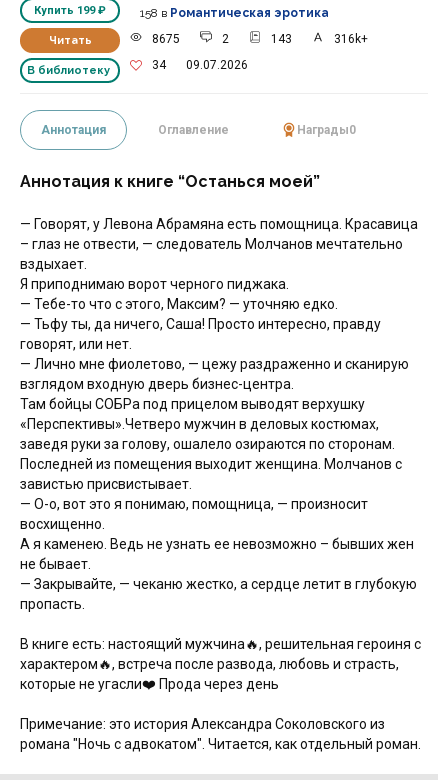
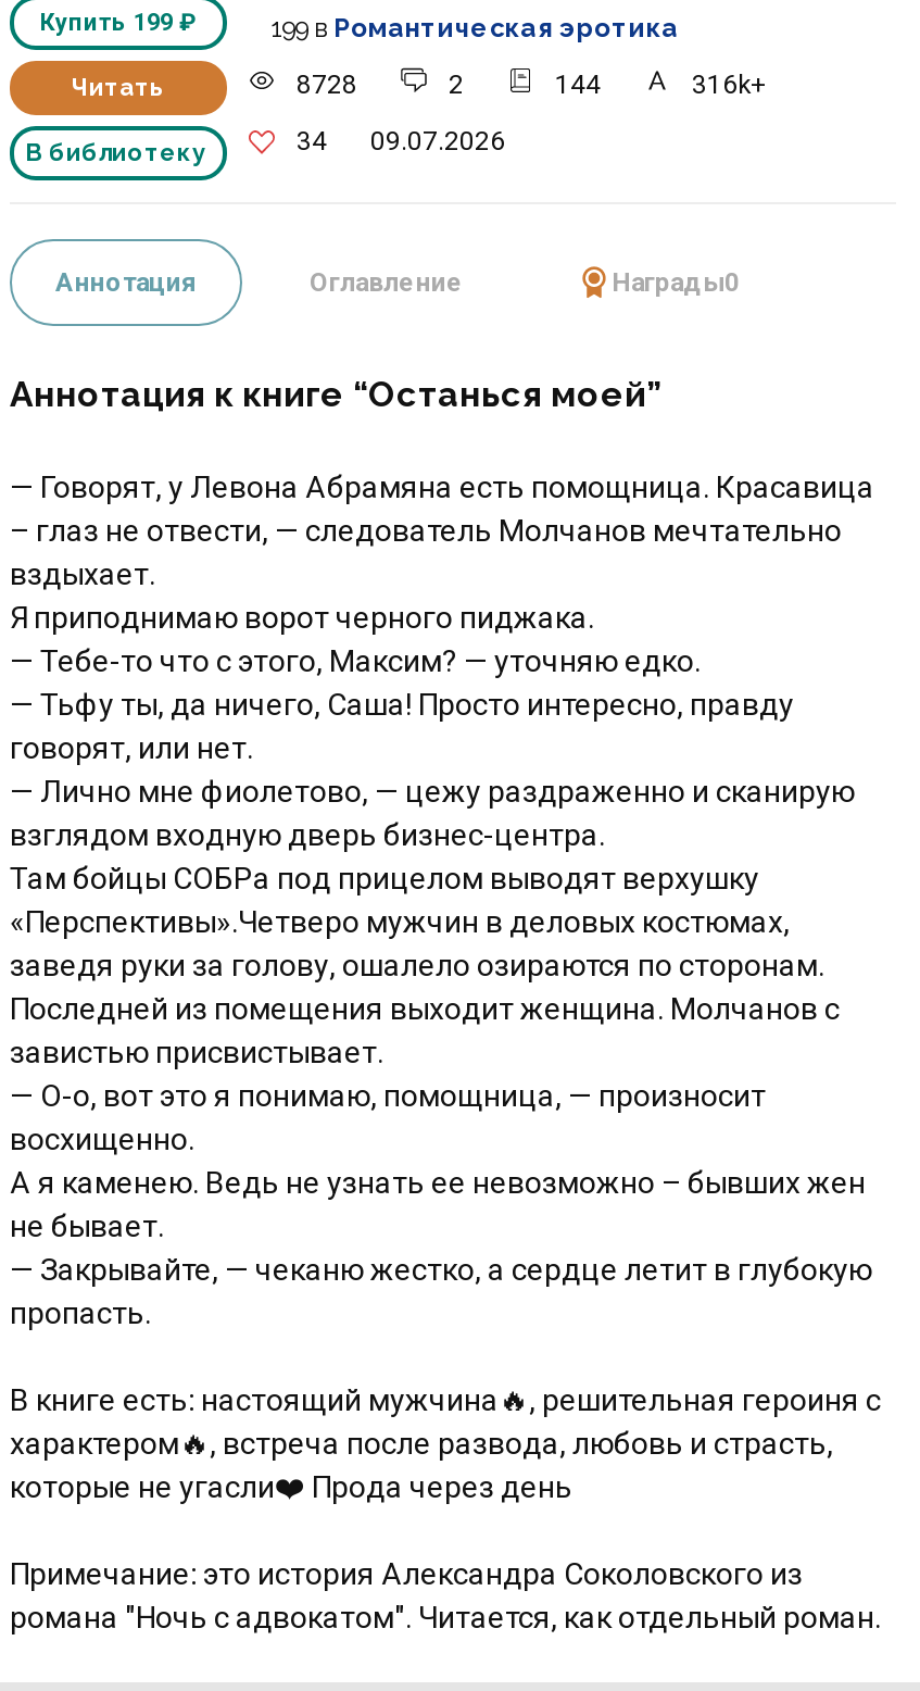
[140,6,329,20] 158 в Романтическая эротика -> [270,13,679,43] 199 в Романтическая эротика
[152,32,180,46] 8675 -> [297,70,357,100] 8728
[271,32,292,46] 143 -> [555,70,601,100] 144

